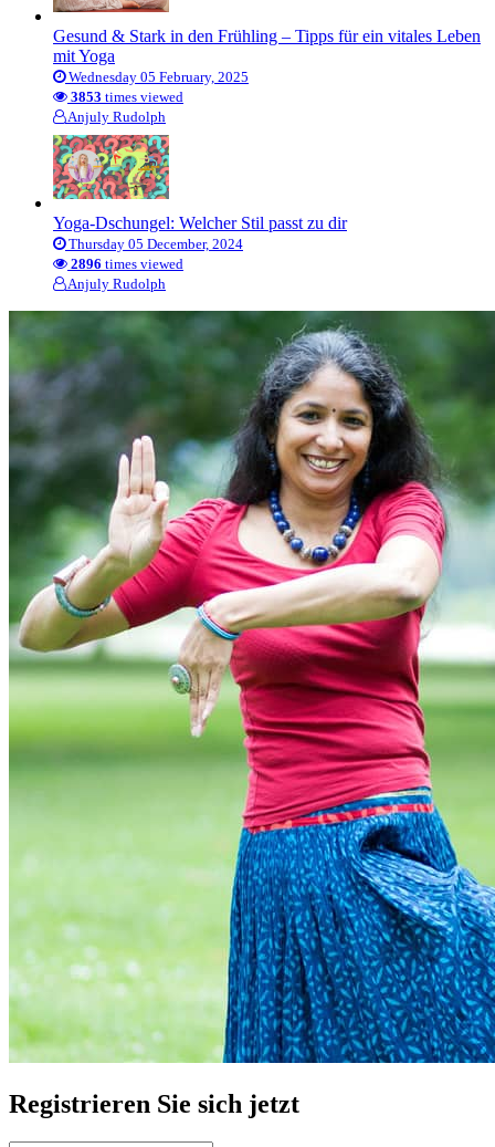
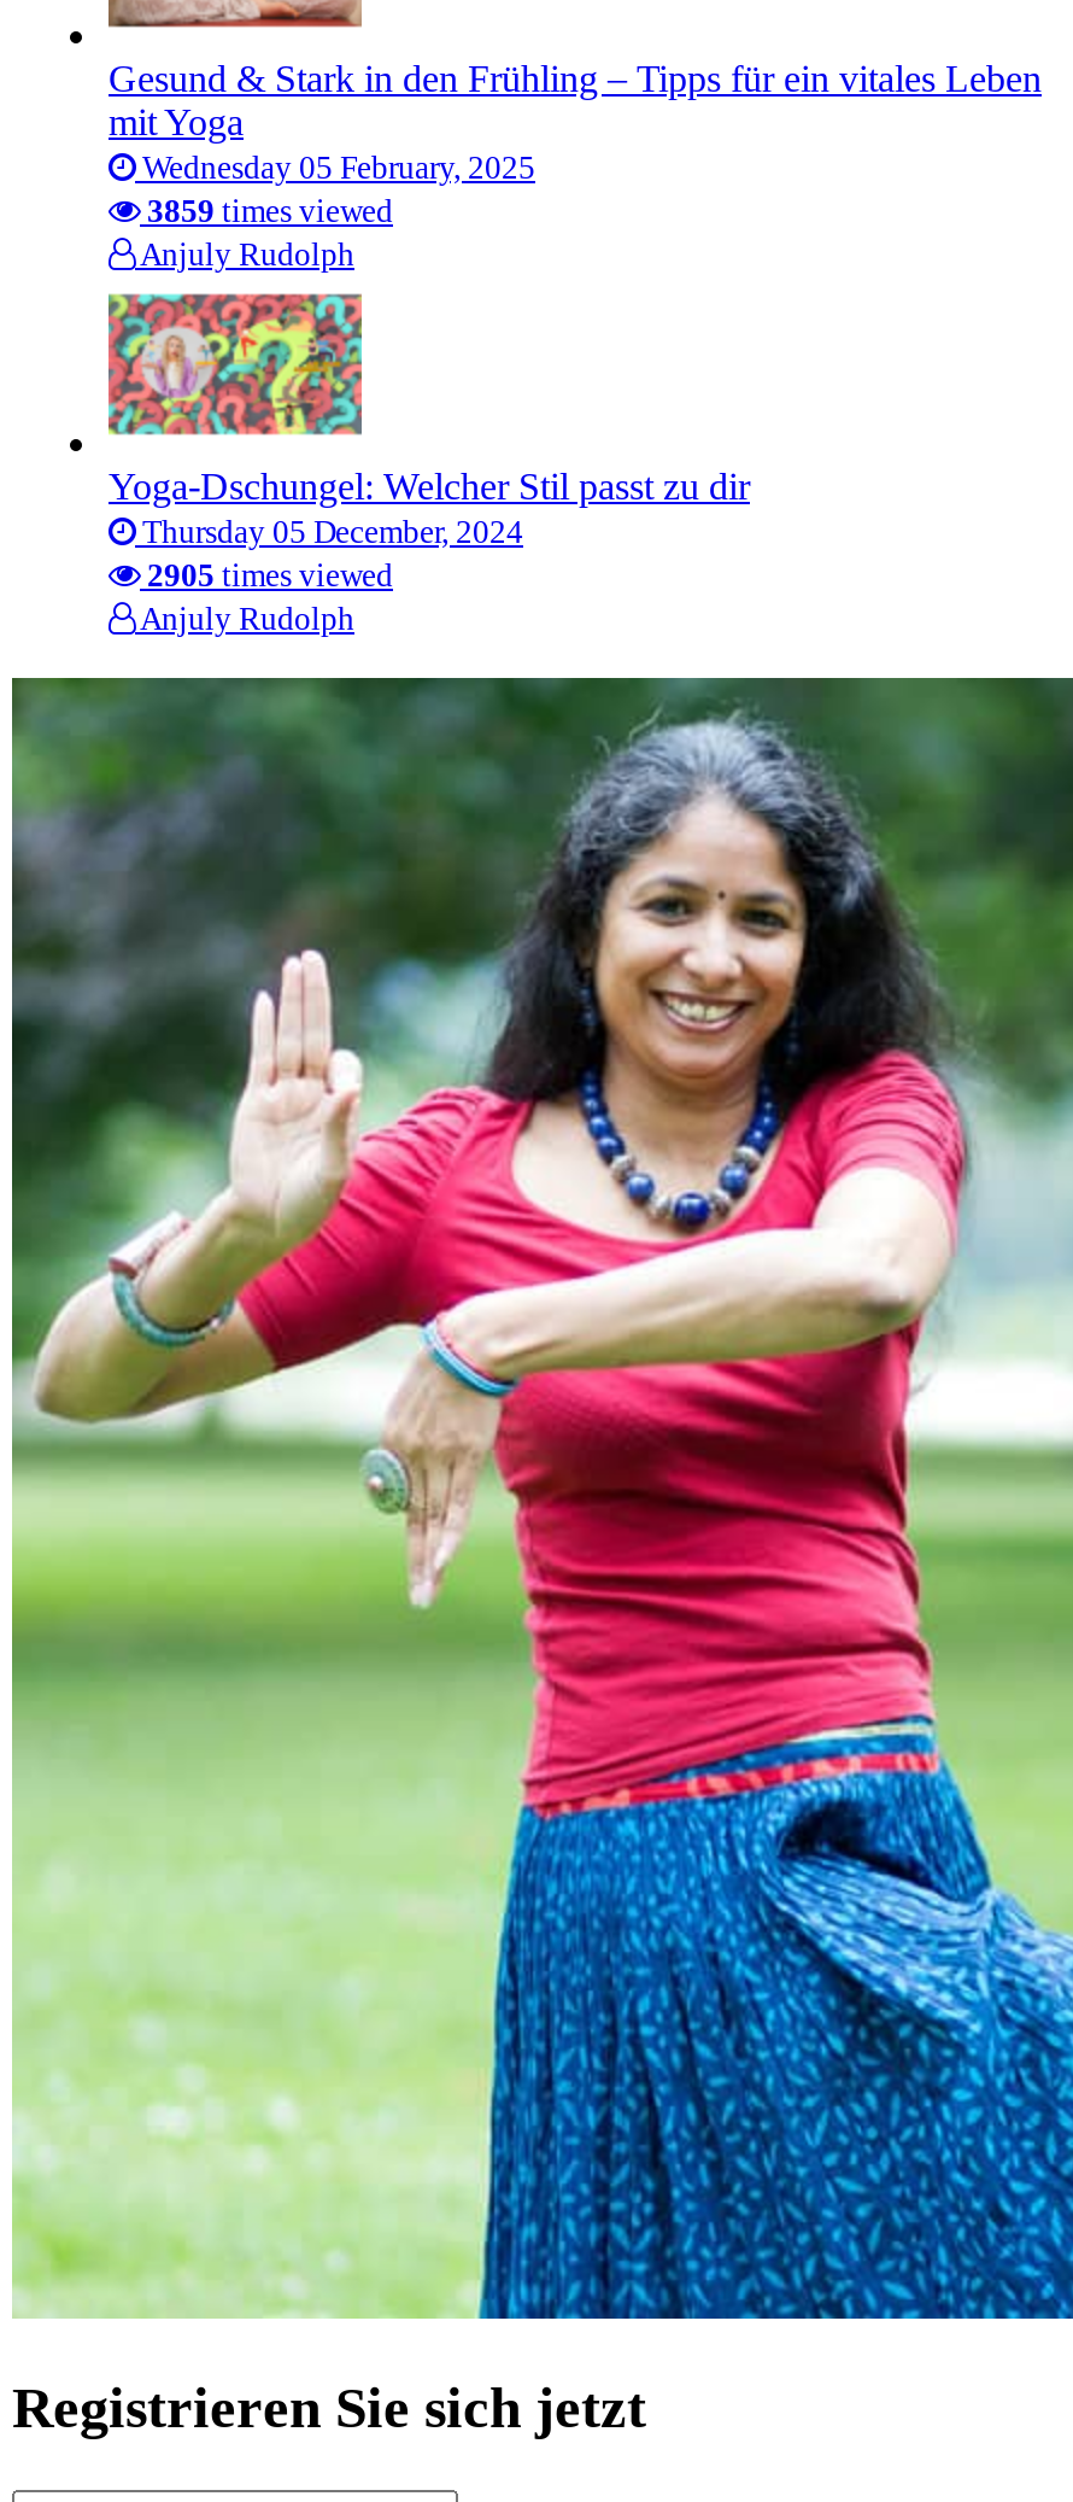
[71,89,183,105] 3853 times viewed -> [147,194,393,230] 3859 times viewed
[71,256,183,272] 2896 times viewed -> [147,558,393,594] 2905 times viewed

